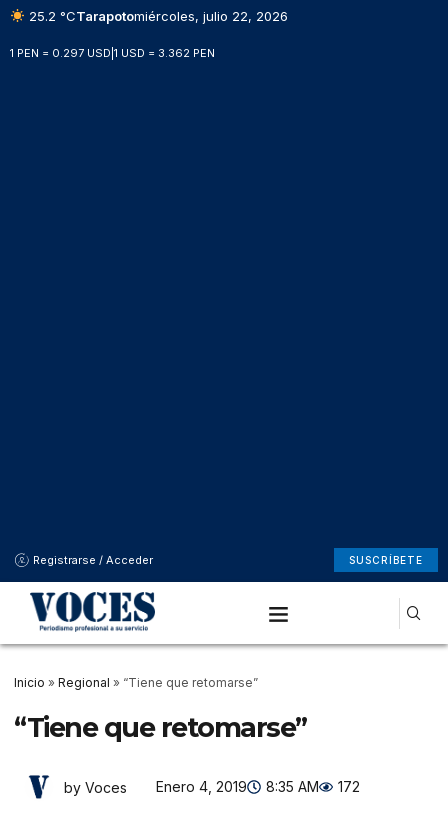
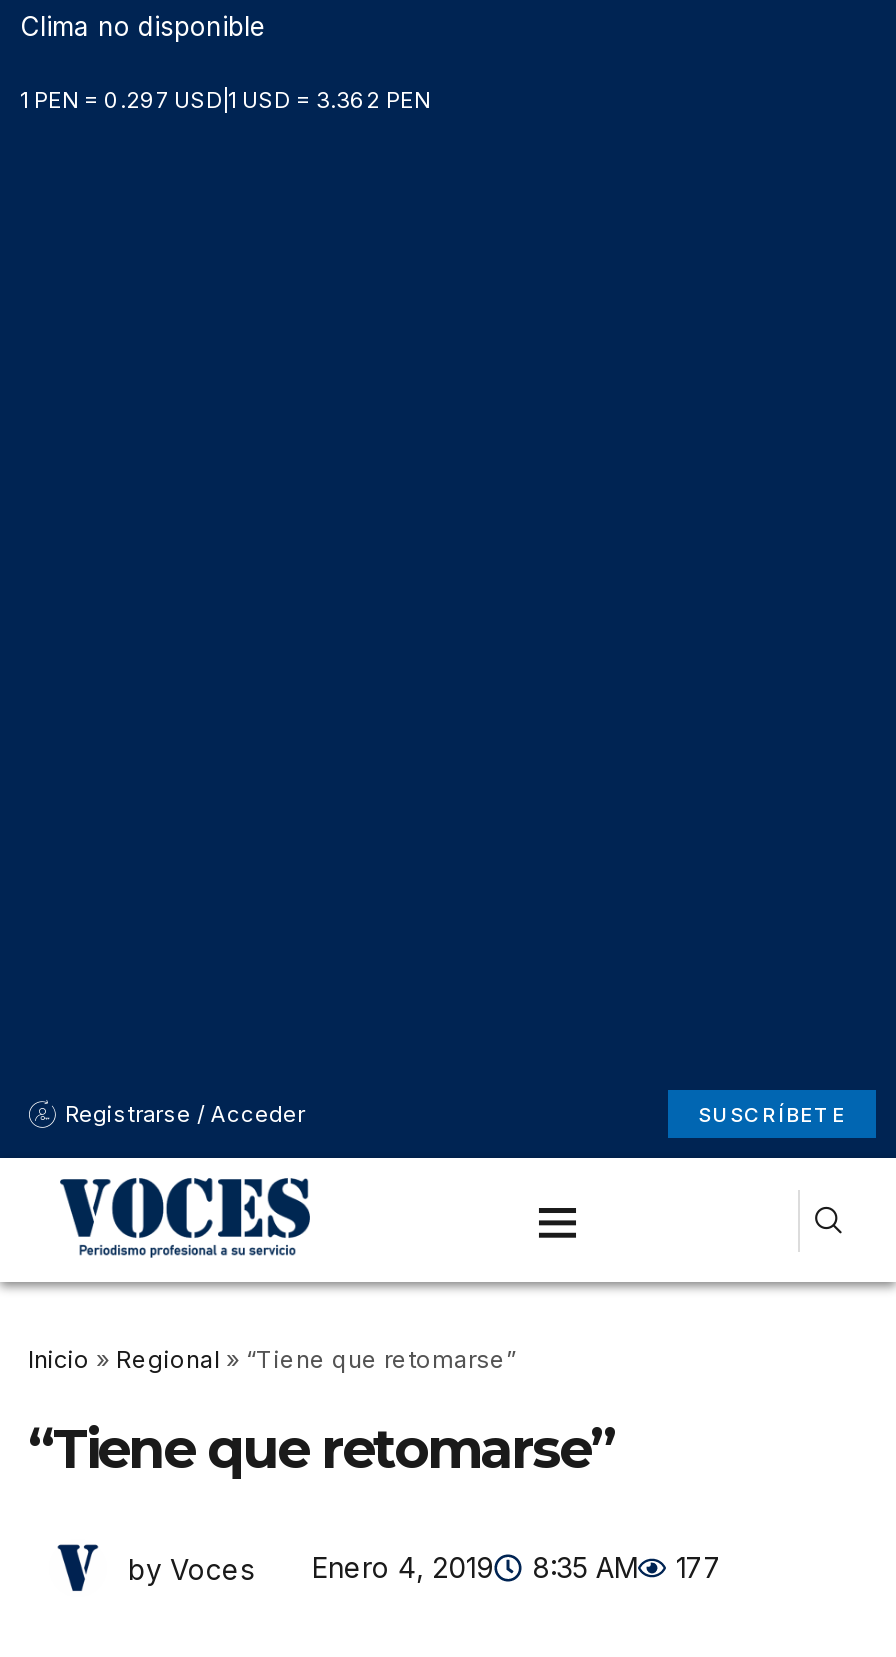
[25,8,288,24] 25.2 °CTarapotomiércoles, julio 22, 2026 -> [20,10,266,42] Clima no disponible
[64,778,360,795] by Voces Enero 4, 2019 8:35 AM 172 -> [128,1550,722,1585] by Voces Enero 4, 2019 8:35 AM 177

